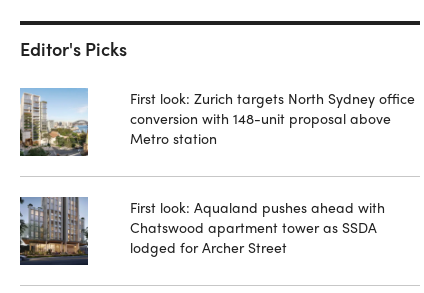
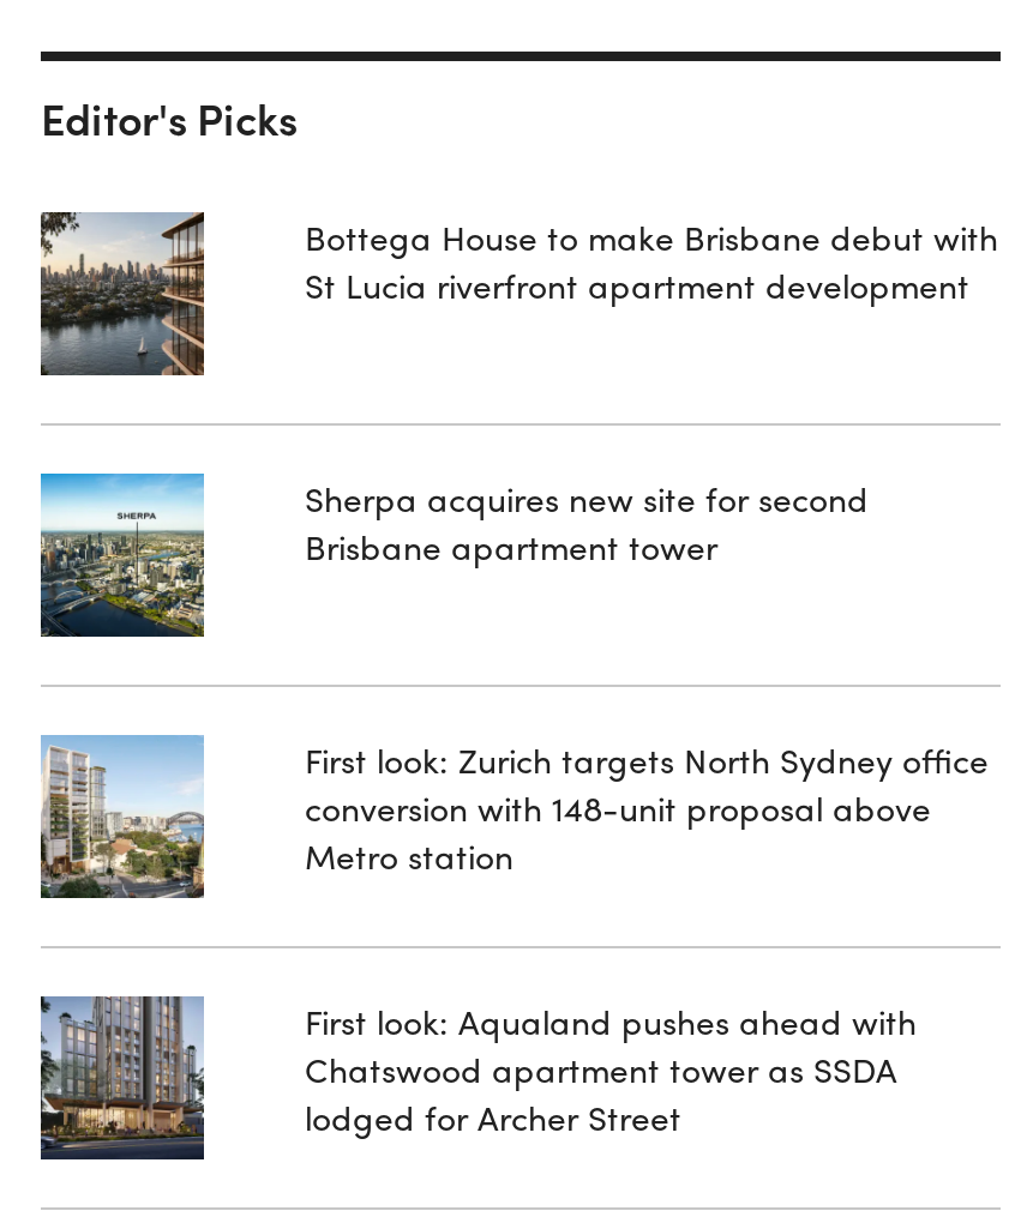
none -> [38,210,206,375] [image]
none -> [38,471,206,637] [image]
none -> [305,213,998,309] Bottega House to make Brisbane debut with | St Lucia riverfront apartment development
none -> [305,474,869,570] Sherpa acquires new site for second | Brisbane apartment tower

